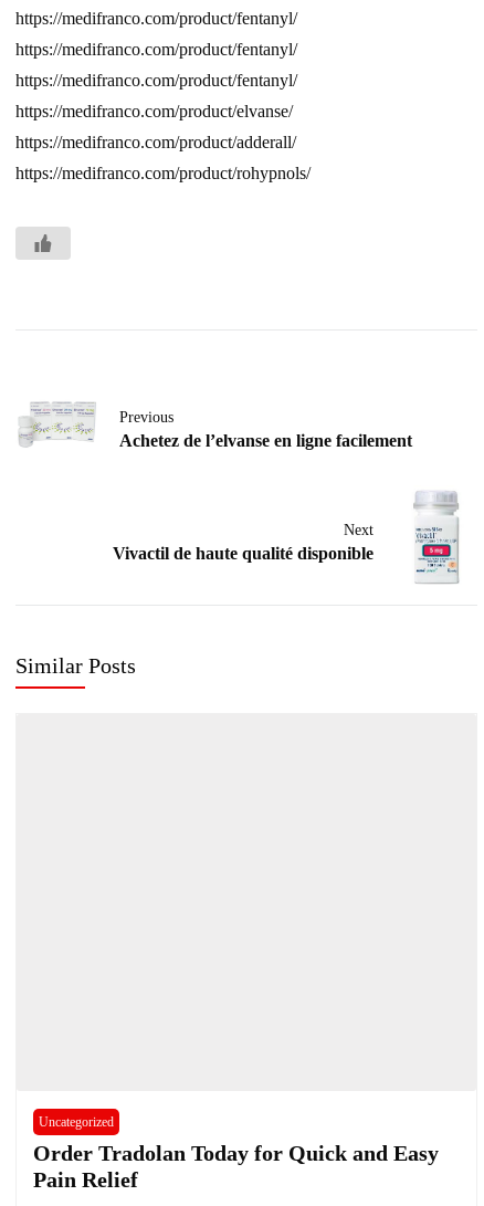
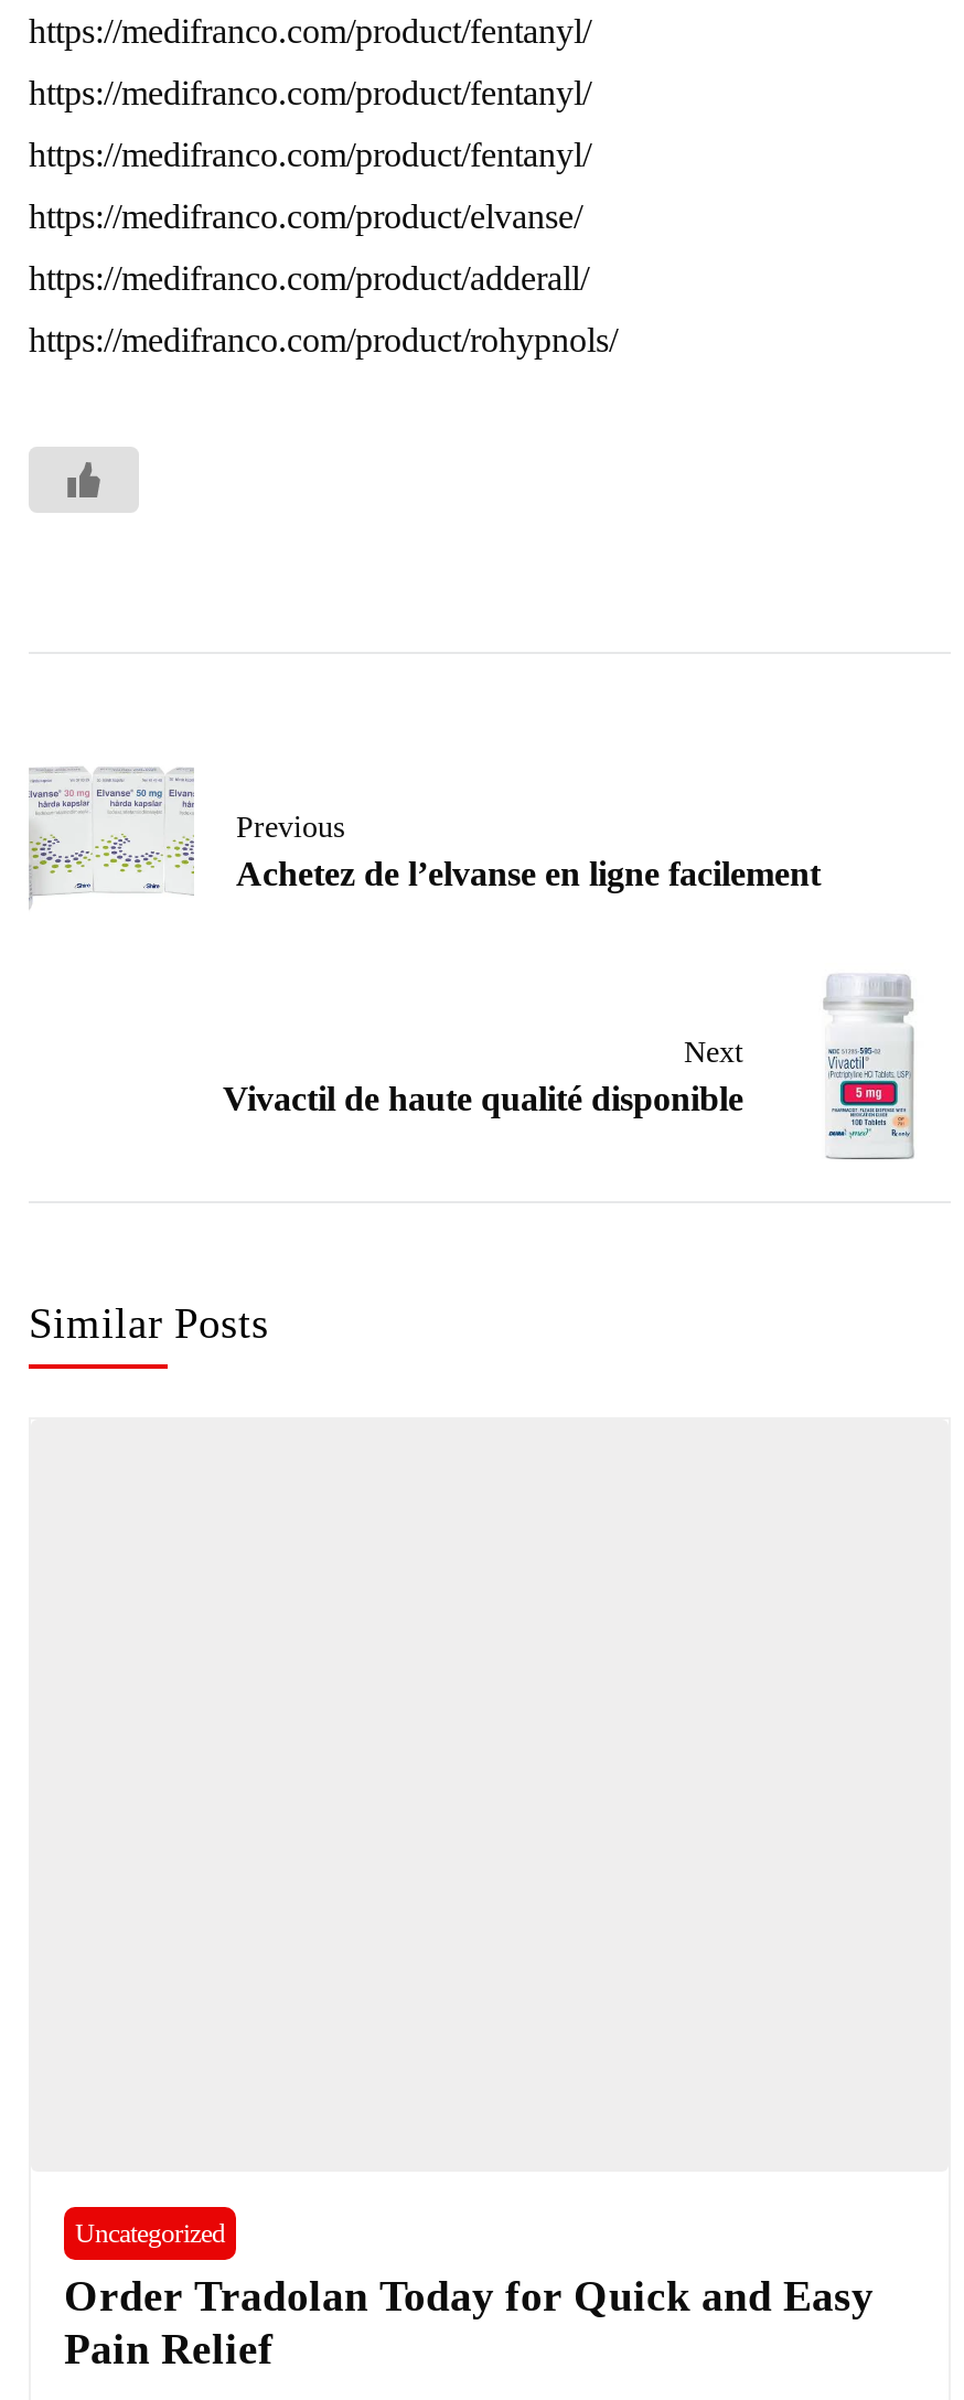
[17,388,98,452] [image] -> [26,767,196,906] [image]

